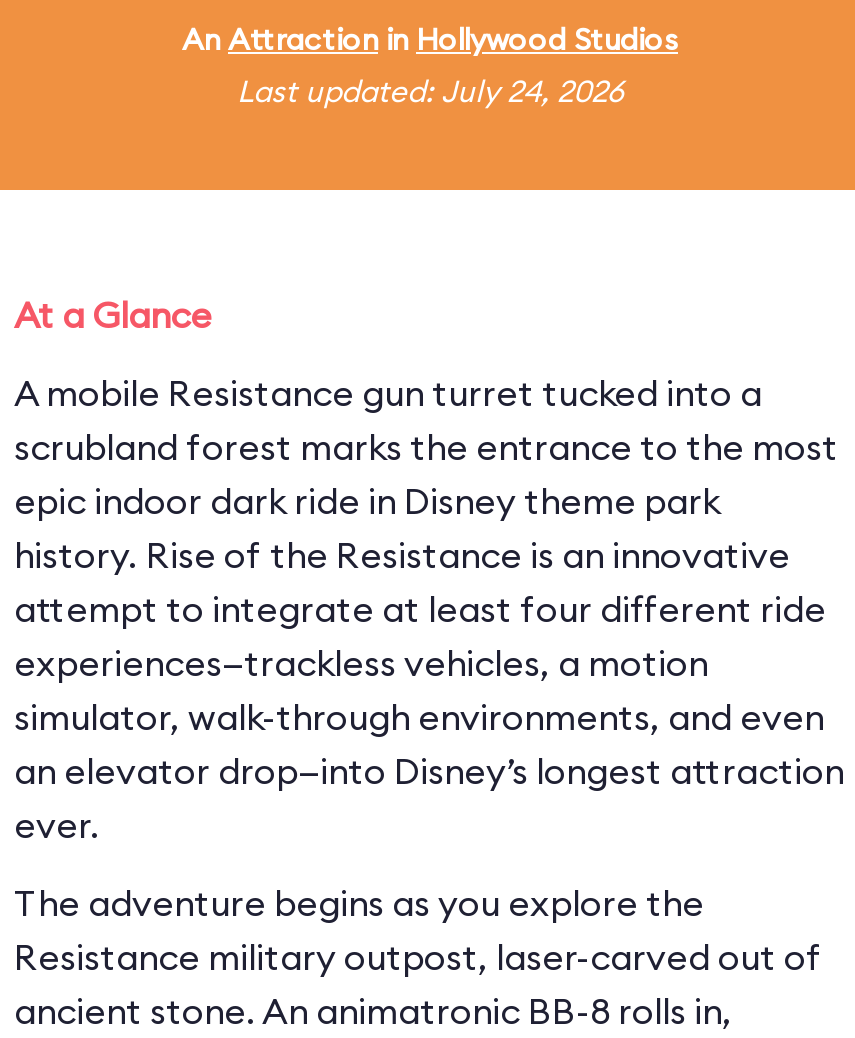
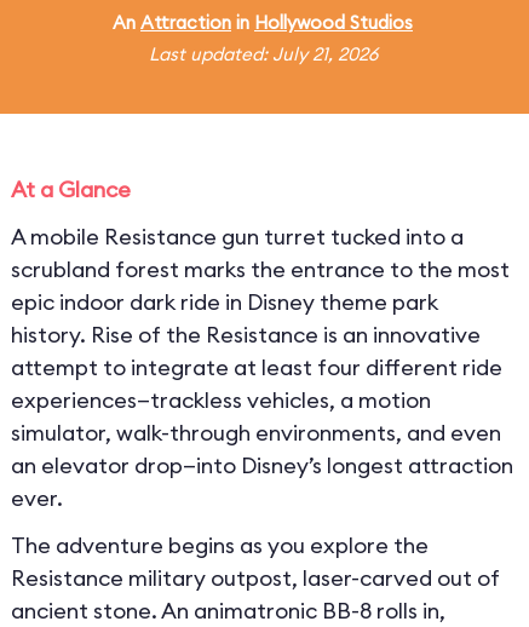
[237,72,623,110] Last updated: July 24, 2026 -> [148,42,377,65] Last updated: July 21, 2026

